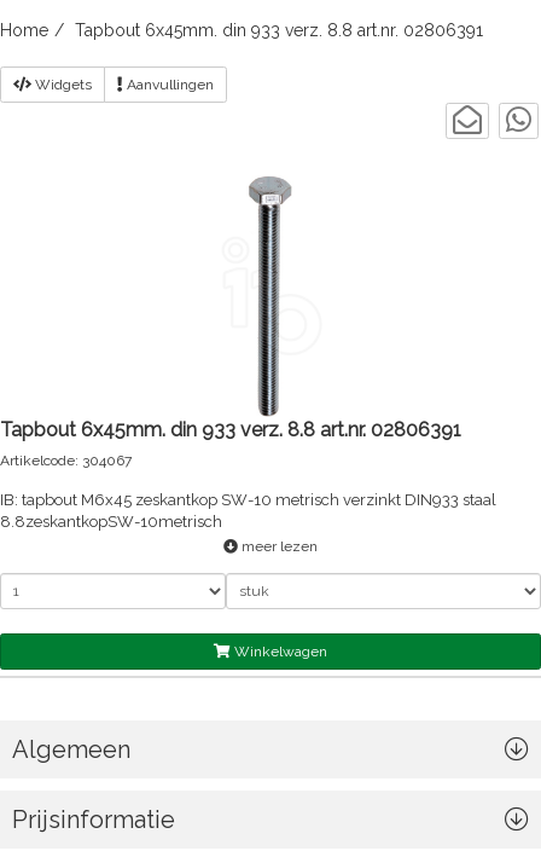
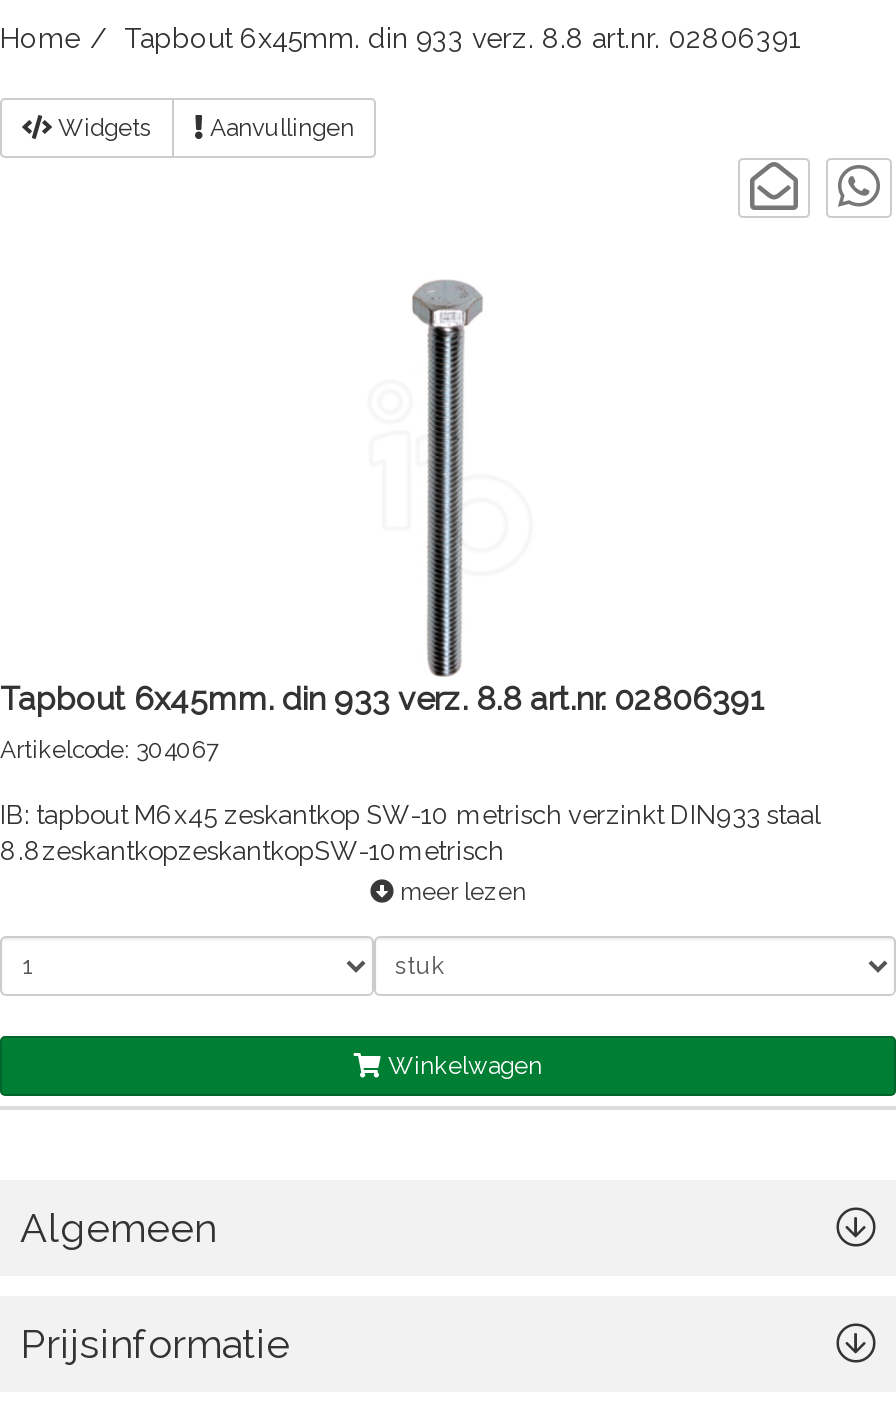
[0,513,222,531] 8.8zeskantkopSW-10metrisch -> [0,836,504,866] 8.8zeskantkopzeskantkopSW-10metrisch

